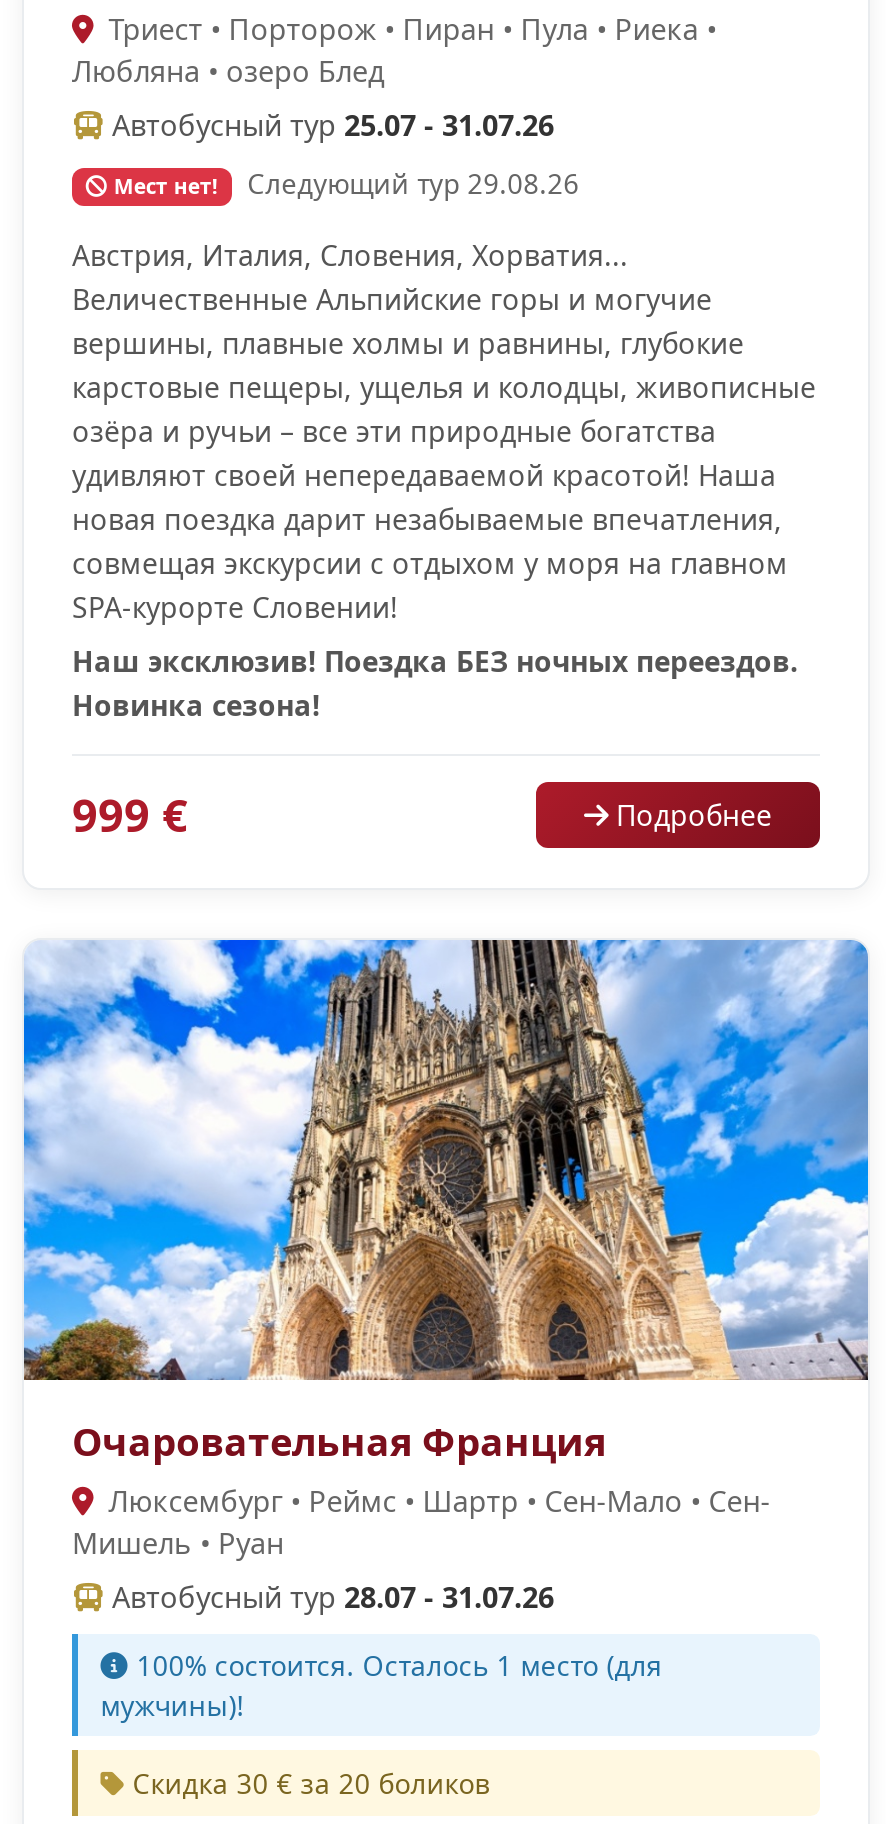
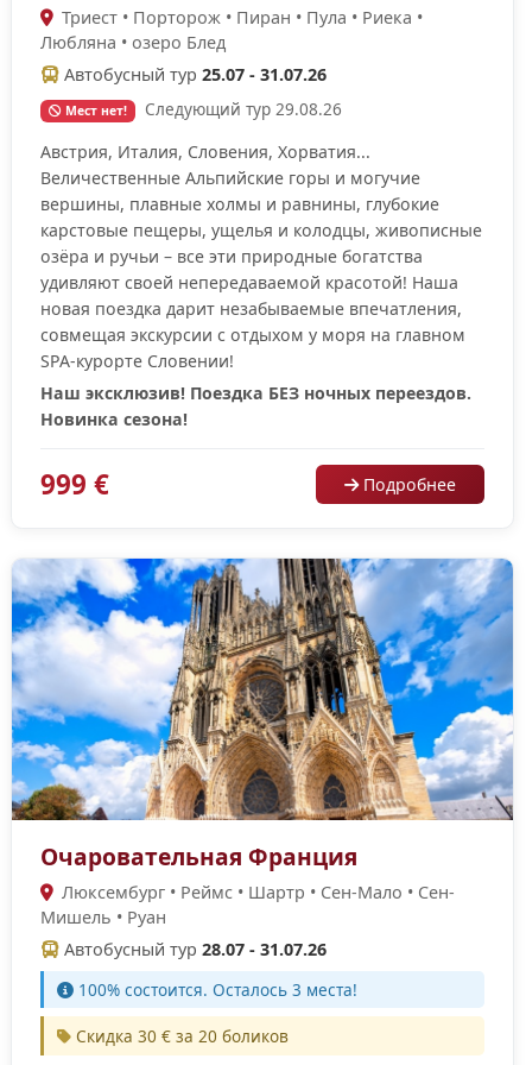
[100,1645,662,1723] 100% cостоится. Осталось 1 место (для | мужчины)! -> [74,978,358,1000] 100% cостоится. Осталось 3 места!

